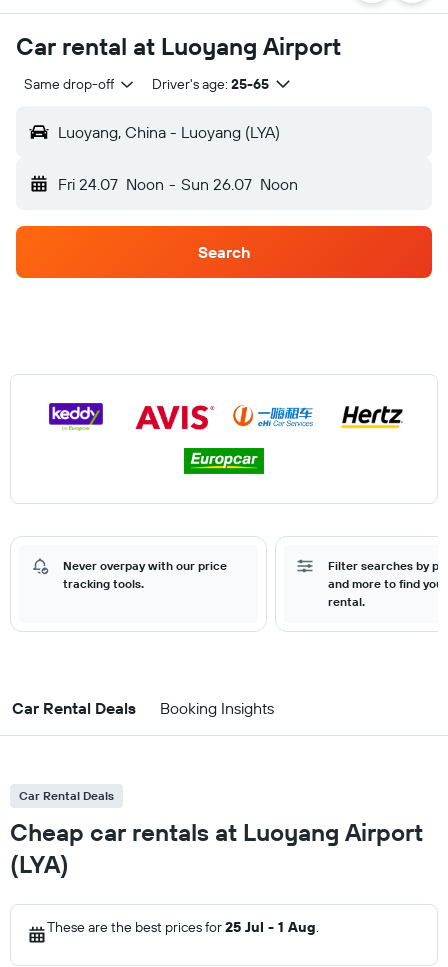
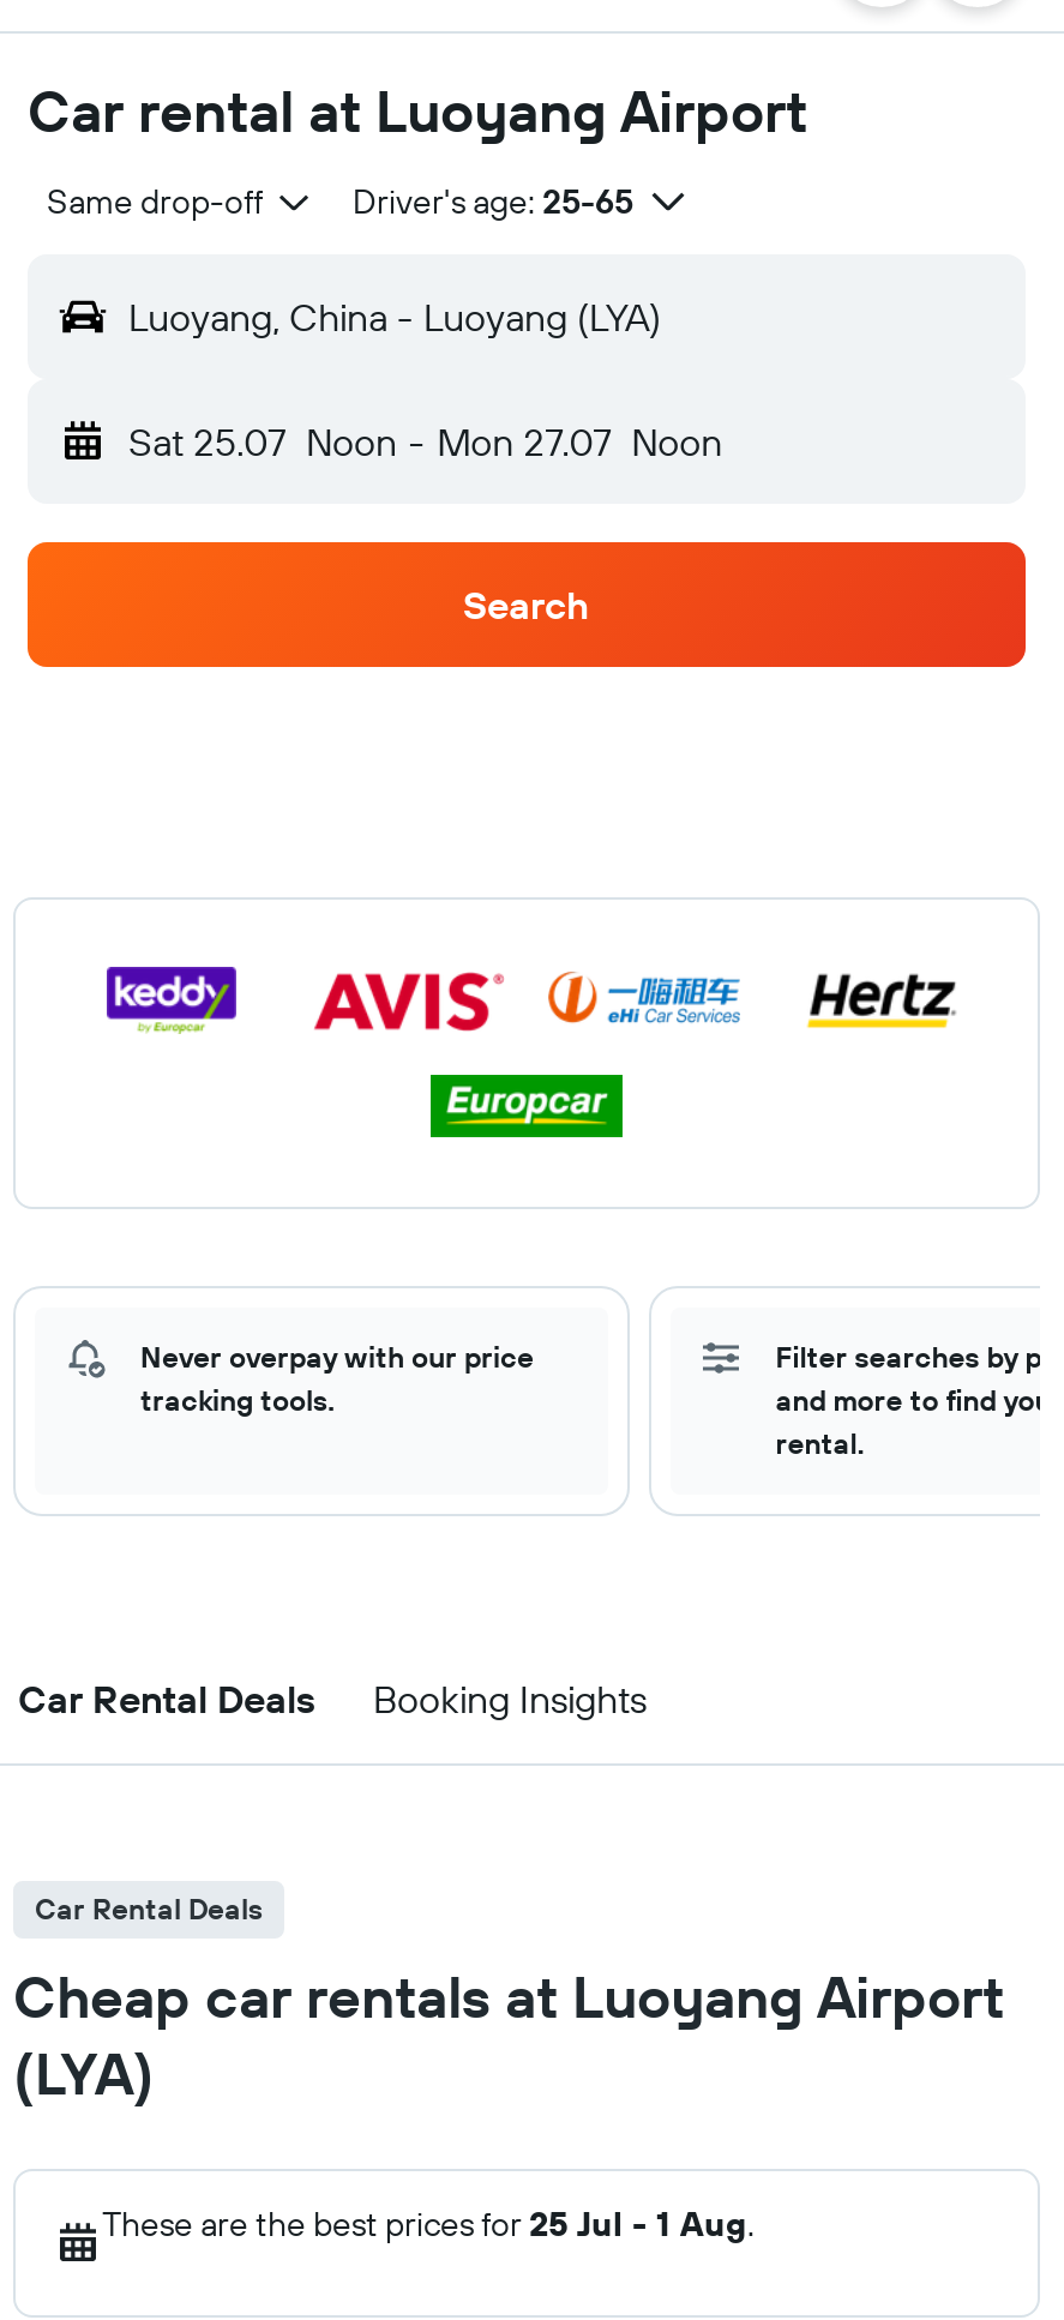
[58,174,298,194] Fri 24.07 Noon - Sun 26.07 Noon -> [128,417,722,465] Sat 25.07 Noon - Mon 27.07 Noon

